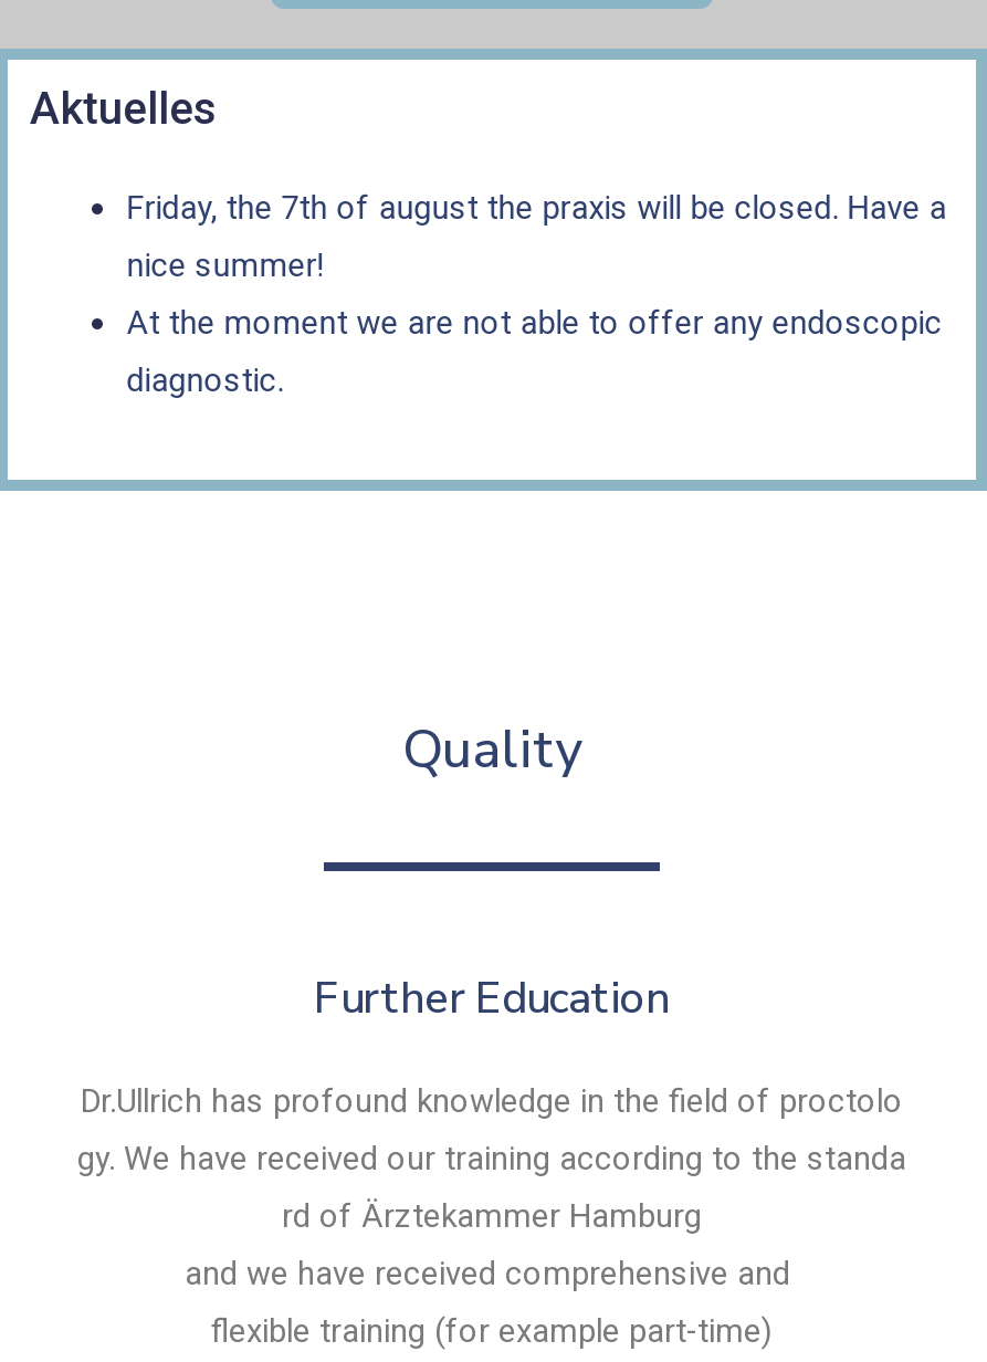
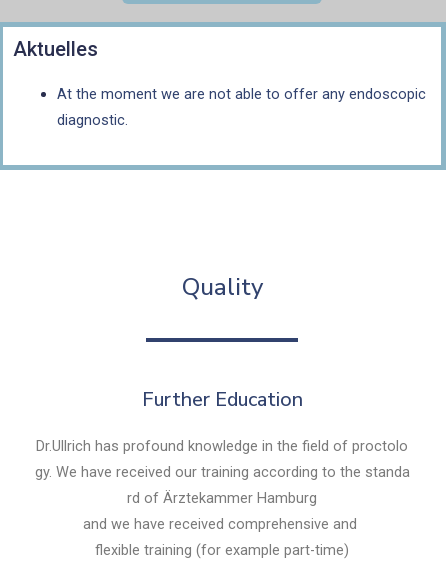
[127,188,947,285] Friday, the 7th of august the praxis will be closed. Have a | nice summer! -> none

